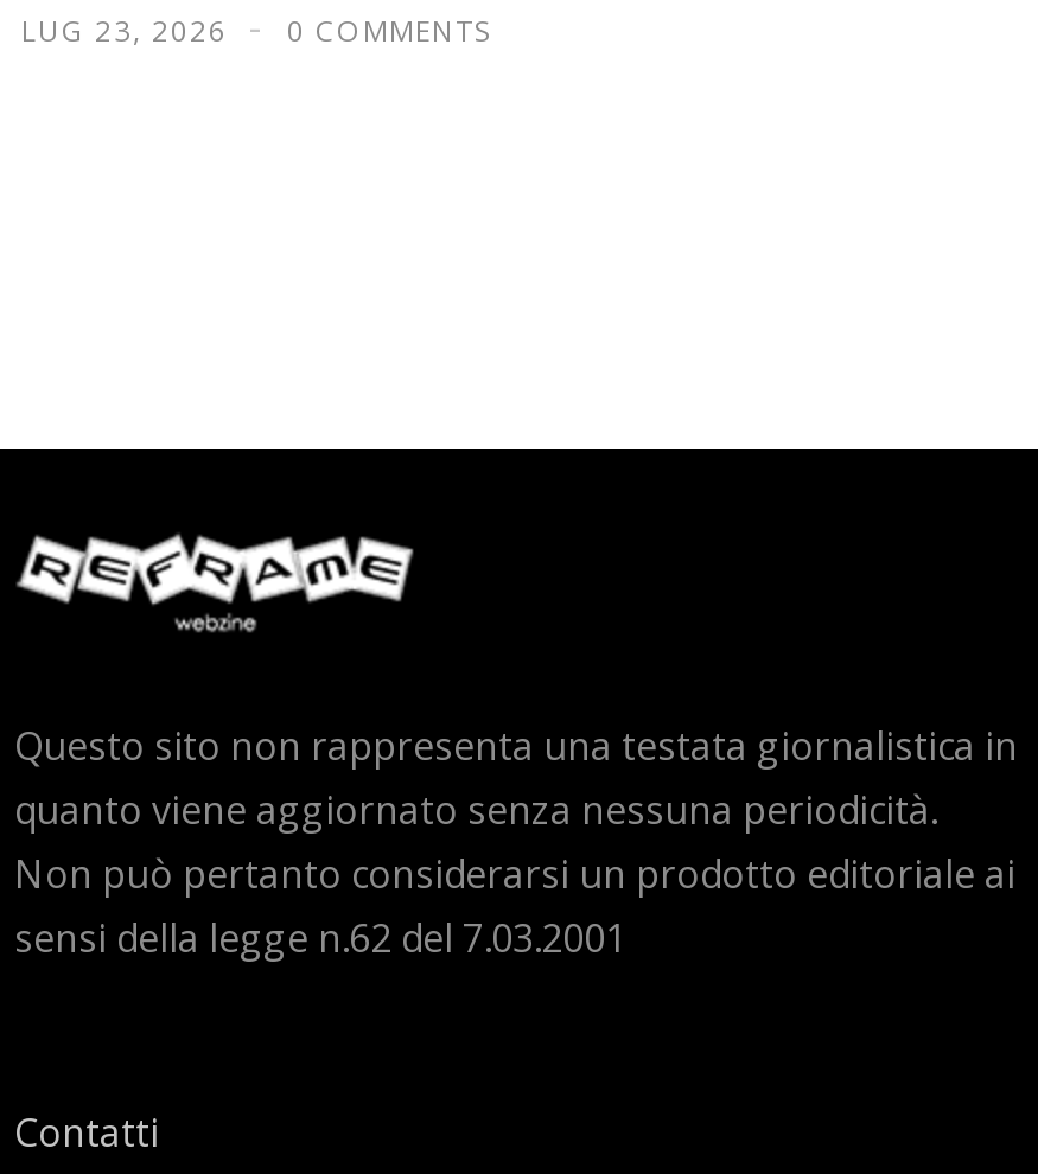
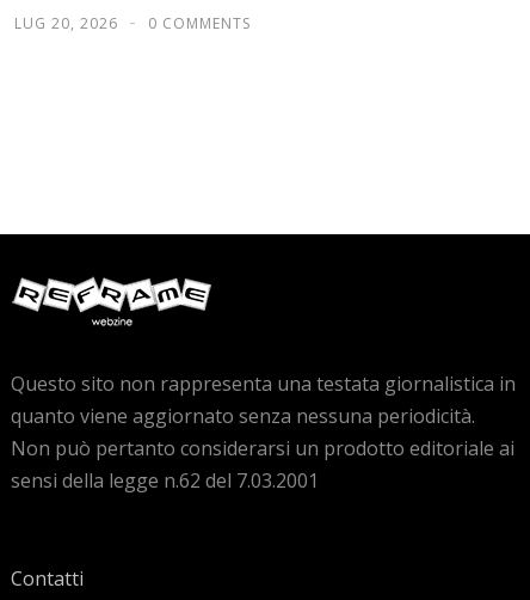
[21,11,491,51] LUG 23, 2026 0 COMMENTS -> [14,13,251,34] LUG 20, 2026 0 COMMENTS

